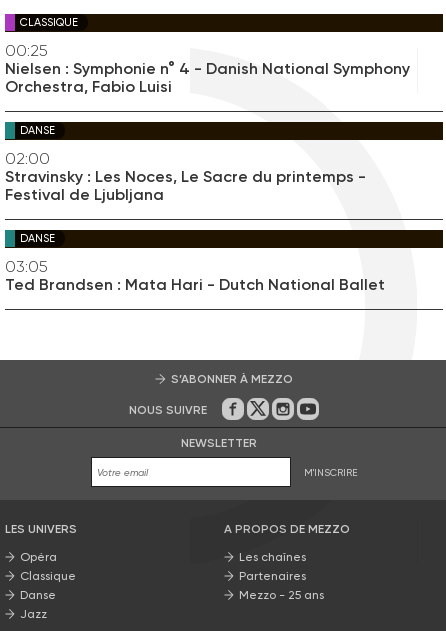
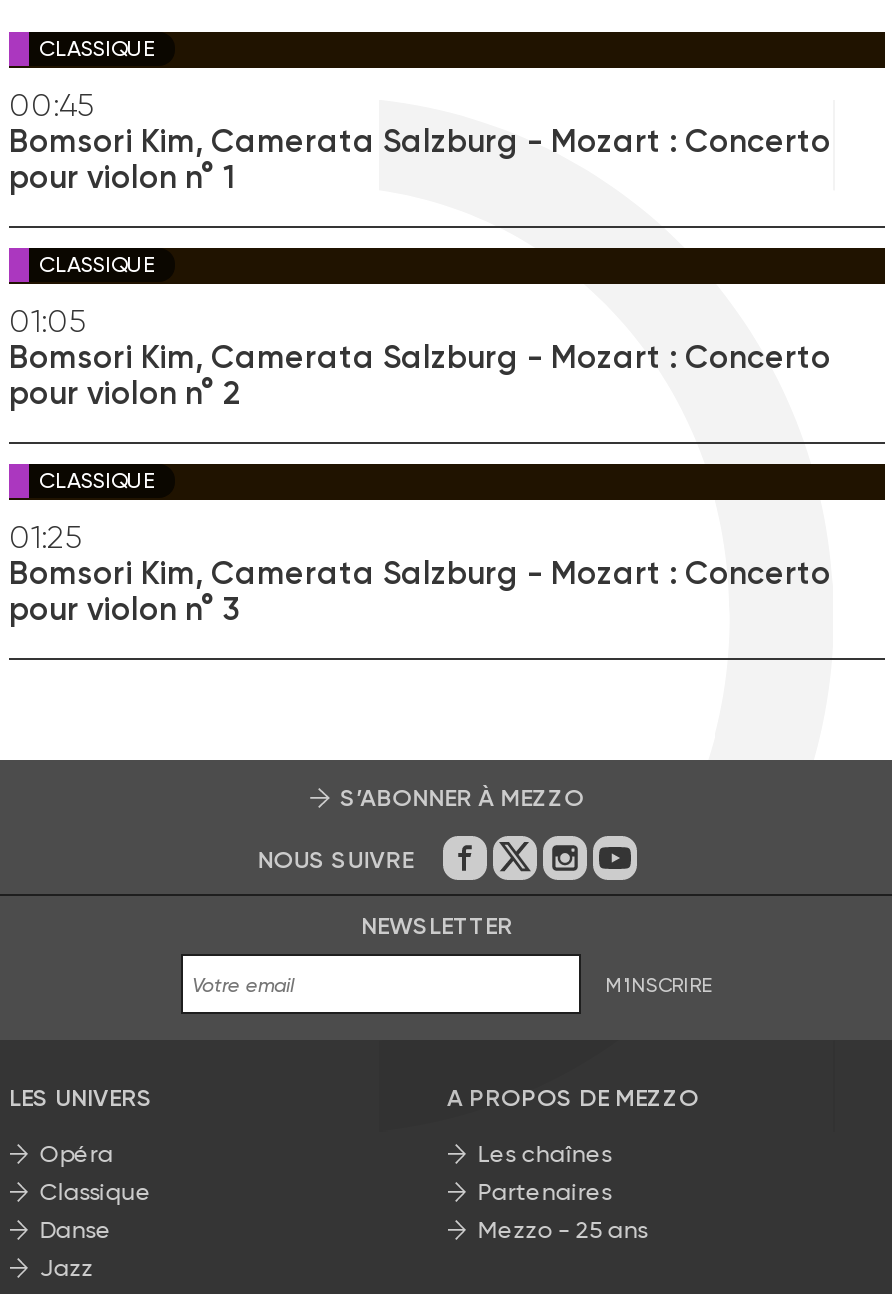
[5,41,410,96] 00:25 | Nielsen : Symphonie n° 4 - Danish National Symphony | Orchestra, Fabio Luisi -> [9,85,831,195] 00:45 | Bomsori Kim, Camerata Salzburg - Mozart : Concerto | pour violon n° 1
[20,124,55,137] DANSE -> [39,251,155,277] CLASSIQUE
[5,149,366,204] 02:00 | Stravinsky : Les Noces, Le Sacre du printemps - | Festival de Ljubljana -> [9,301,831,411] 01:05 | Bomsori Kim, Camerata Salzburg - Mozart : Concerto | pour violon n° 2
[20,232,55,245] DANSE -> [39,467,155,493] CLASSIQUE
[5,257,385,294] 03:05 | Ted Brandsen : Mata Hari - Dutch National Ballet -> [9,517,831,627] 01:25 | Bomsori Kim, Camerata Salzburg - Mozart : Concerto | pour violon n° 3

